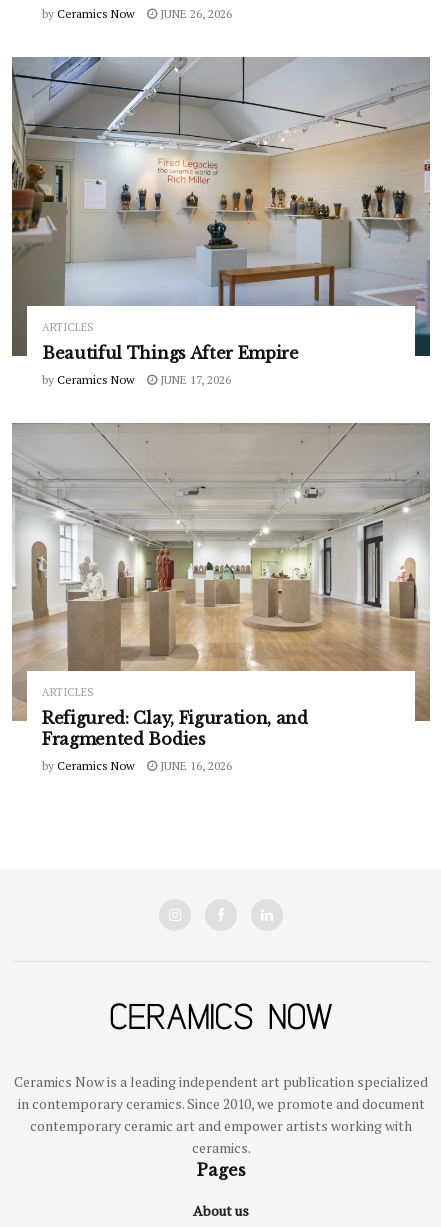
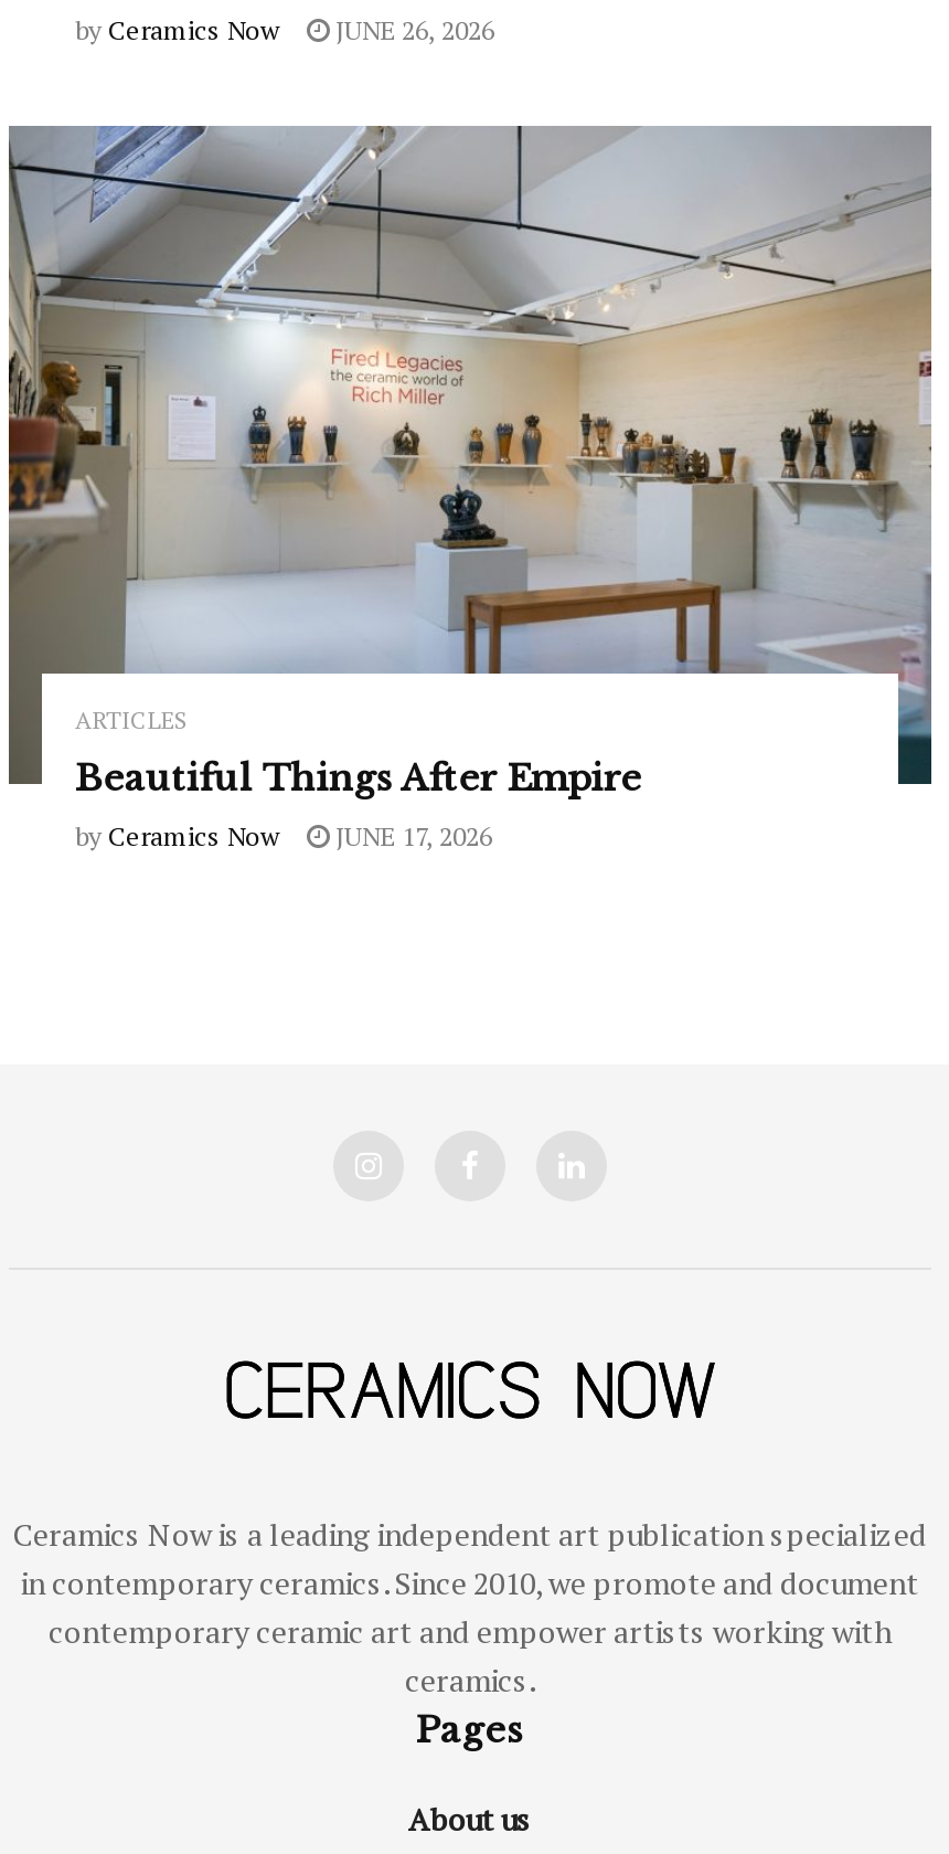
[11,422,431,773] [image] | ARTICLES | Refigured: Clay, Figuration, and | Fragmented Bodies | by Ceramics Now | JUNE 16, 2026 -> none

